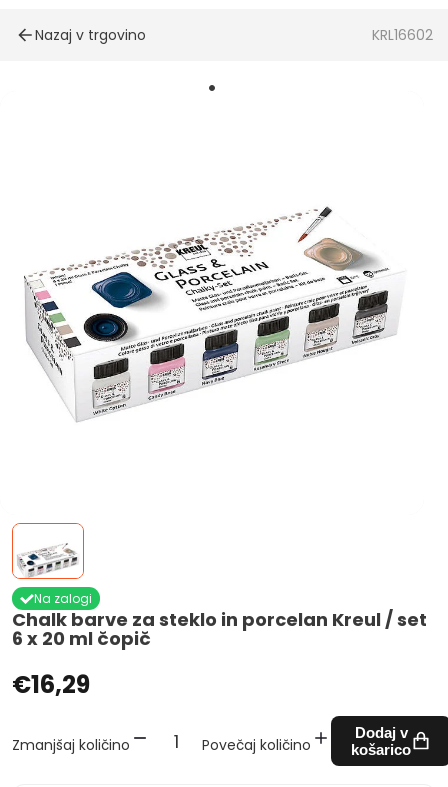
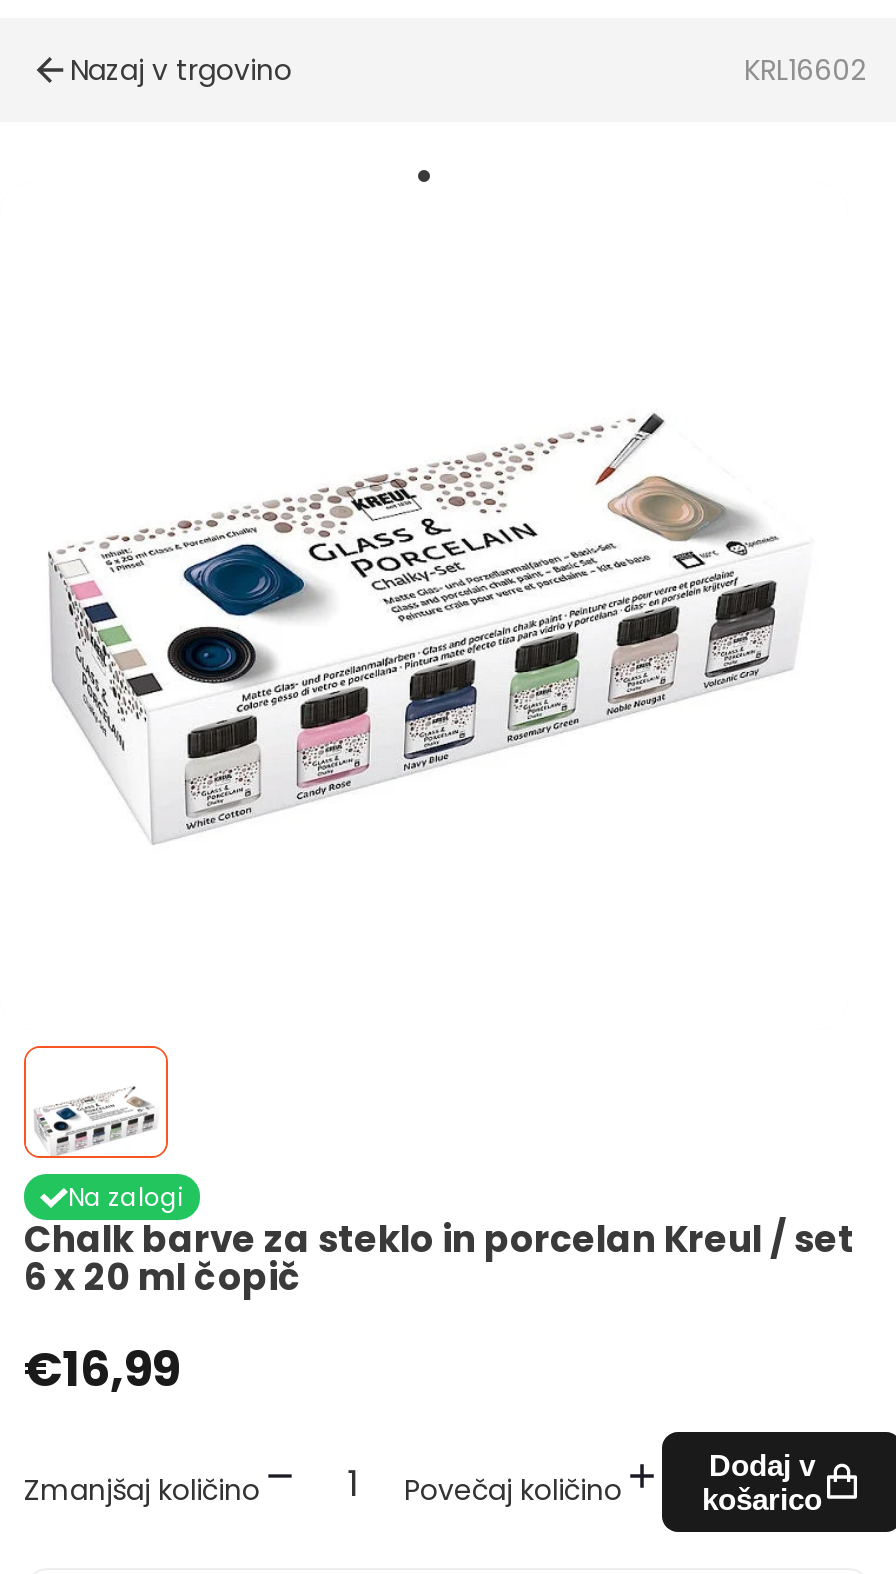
[12,668,90,701] €16,29 -> [24,1336,180,1402] €16,99

